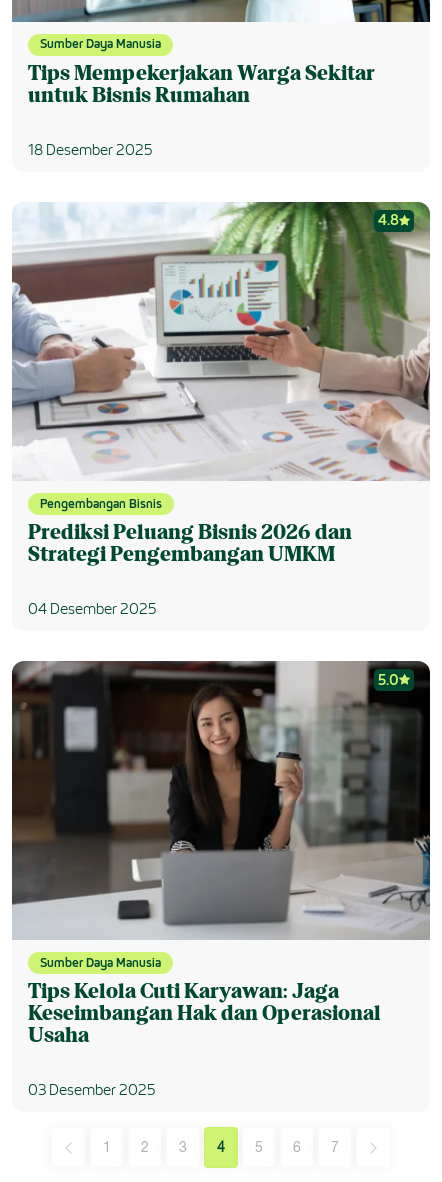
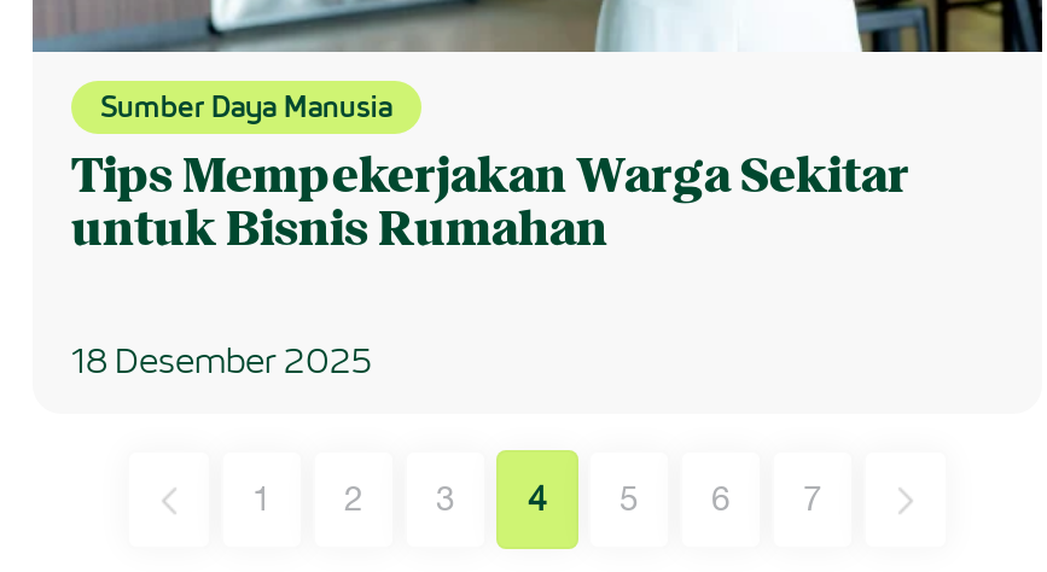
[12,187,430,482] [image] | 4.8 -> none
[28,497,352,618] Pengembangan Bisnis | Prediksi Peluang Bisnis 2026 dan | Strategi Pengembangan UMKM | 04 Desember 2025 -> none
[12,660,430,941] [image] | 5.0 -> none
[28,956,381,1099] Sumber Daya Manusia | Tips Kelola Cuti Karyawan: Jaga | Keseimbangan Hak dan Operasional | Usaha | 03 Desember 2025 -> none

